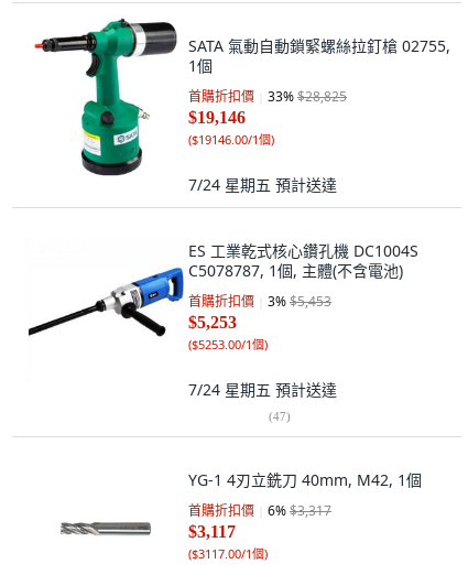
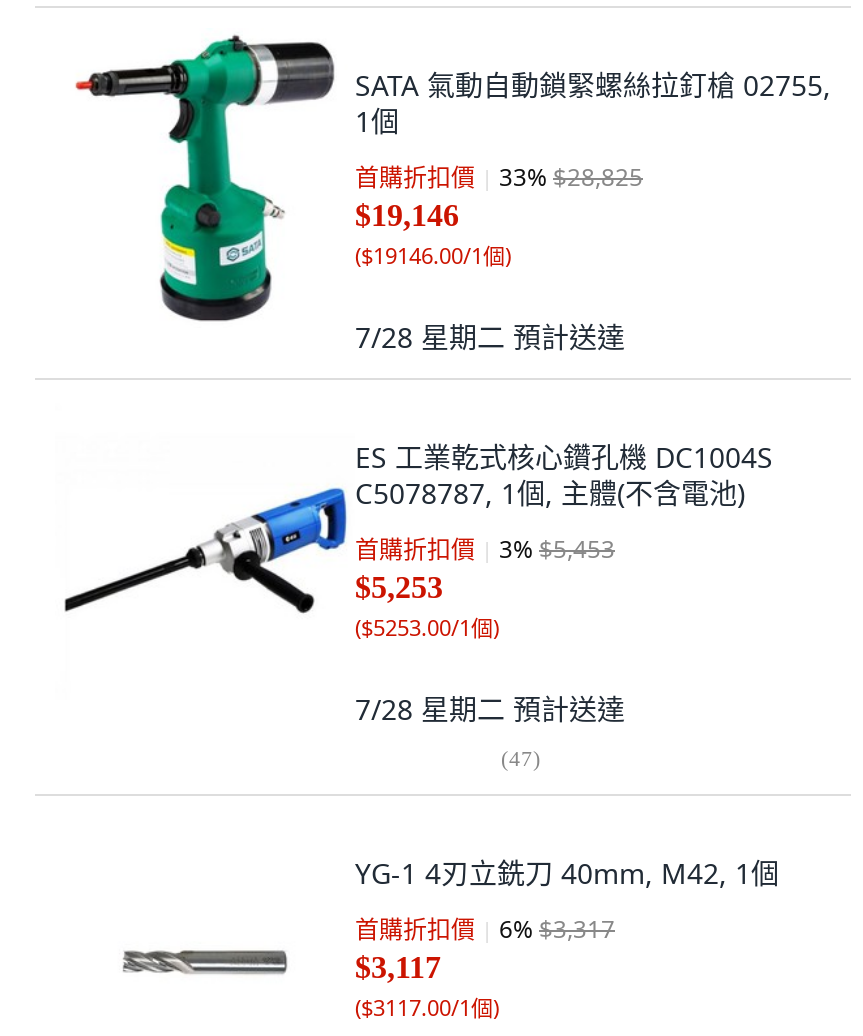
[188,174,337,195] 7/24 星期五預計送達 -> [355,318,625,356] 7/28 星期二預計送達
[188,379,337,400] 7/24 星期五預計送達 -> [355,690,625,728] 7/28 星期二預計送達

